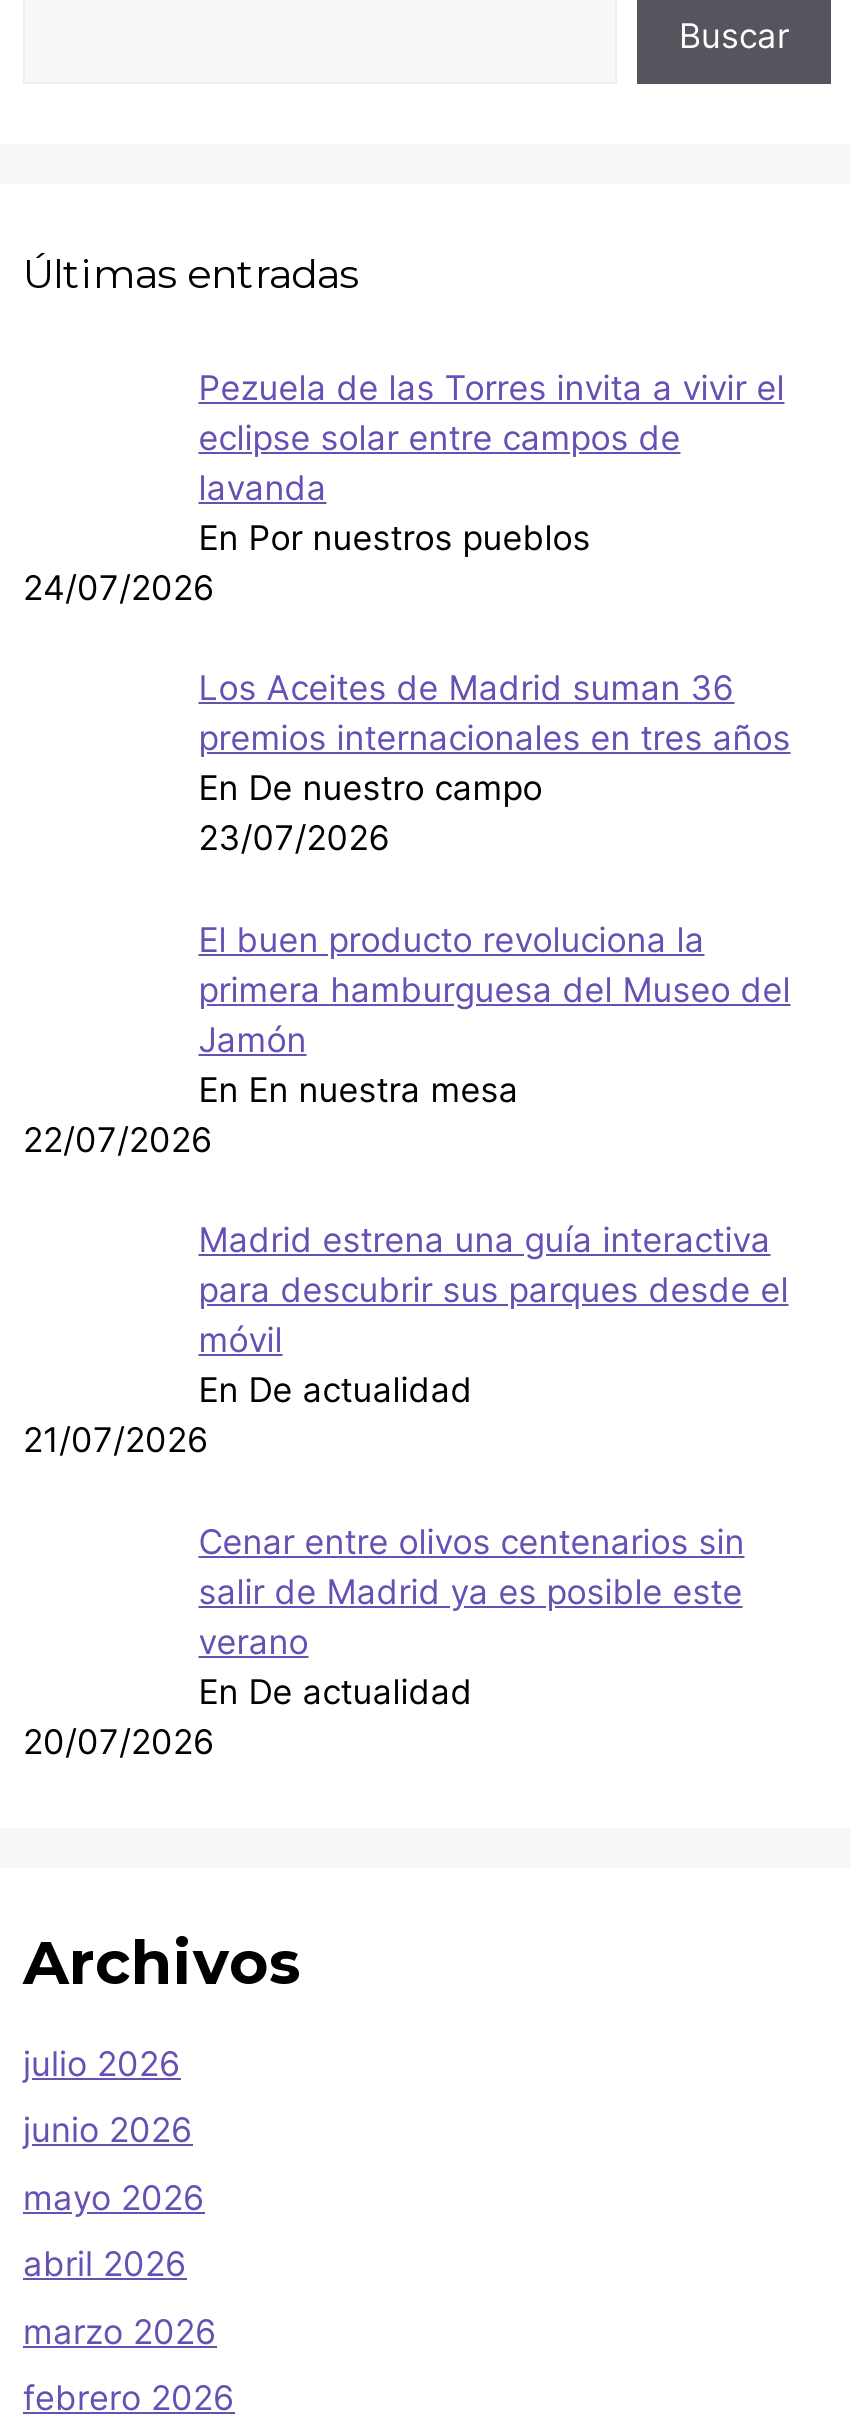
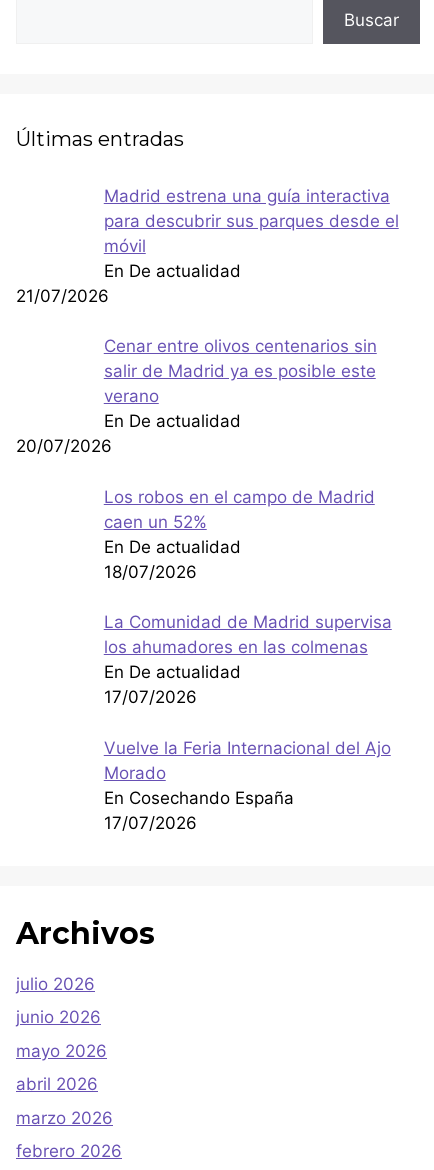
[23,368,791,1160] Pezuela de las Torres invita a vivir el | eclipse solar entre campos de | lavanda | En Por nuestros pueblos | 24/07/2026 | Los Aceites de Madrid suman 36 | premios internacionales en tres años | En De nuestro campo | 23/07/2026 | El buen producto revoluciona la | primera hamburguesa del Museo del | Jamón | En En nuestra mesa | 22/07/2026 -> none
moved [23,1221,789,1762] -> [16,186,399,456]: Madrid estrena una guía interactiva | para descubrir sus parques desde el | móvil | ... | En De actualidad | 20/07/2026
none -> [104,487,392,833] Los robos en el campo de Madrid | caen un 52% | En De actualidad | 18/07/2026 | La Comunidad de Madrid supervisa | los ahumadores en las colmenas | En De actualidad | 17/07/2026 | Vuelve la Feria Internacional del Ajo | Morado | En Cosechando España | 17/07/2026

